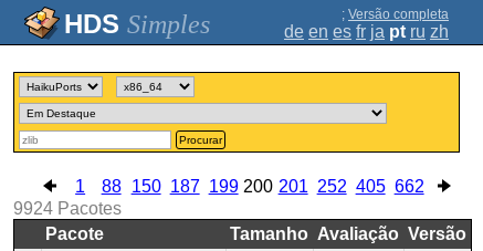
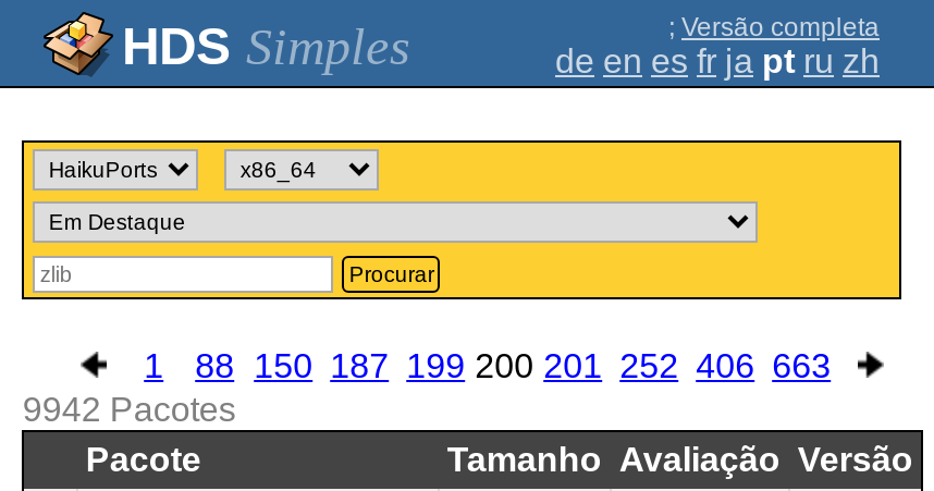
[75,177,424,196] 1 88 150 187 199 200 201 252 405 662 -> [144,347,831,384] 1 88 150 187 199 200 201 252 406 663
[14,199,122,218] 9924 Pacotes -> [23,391,236,428] 9942 Pacotes

